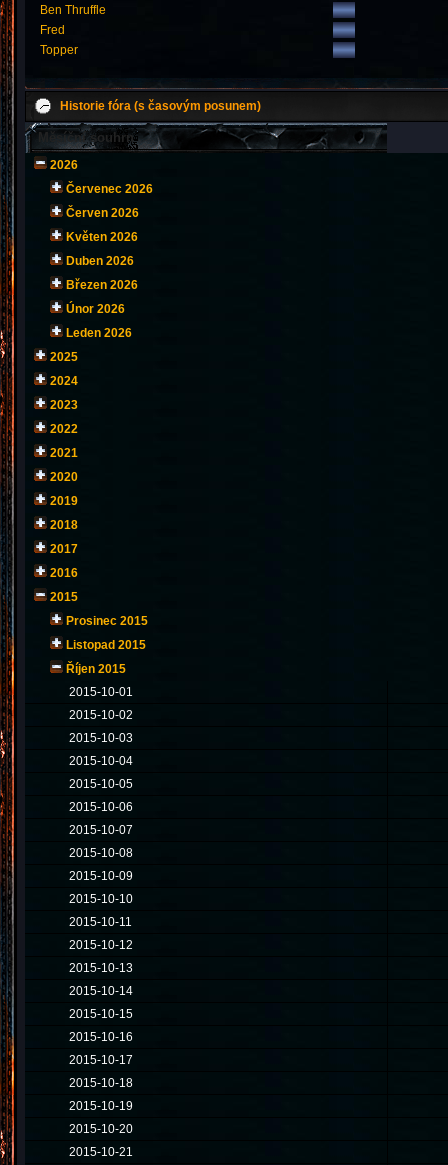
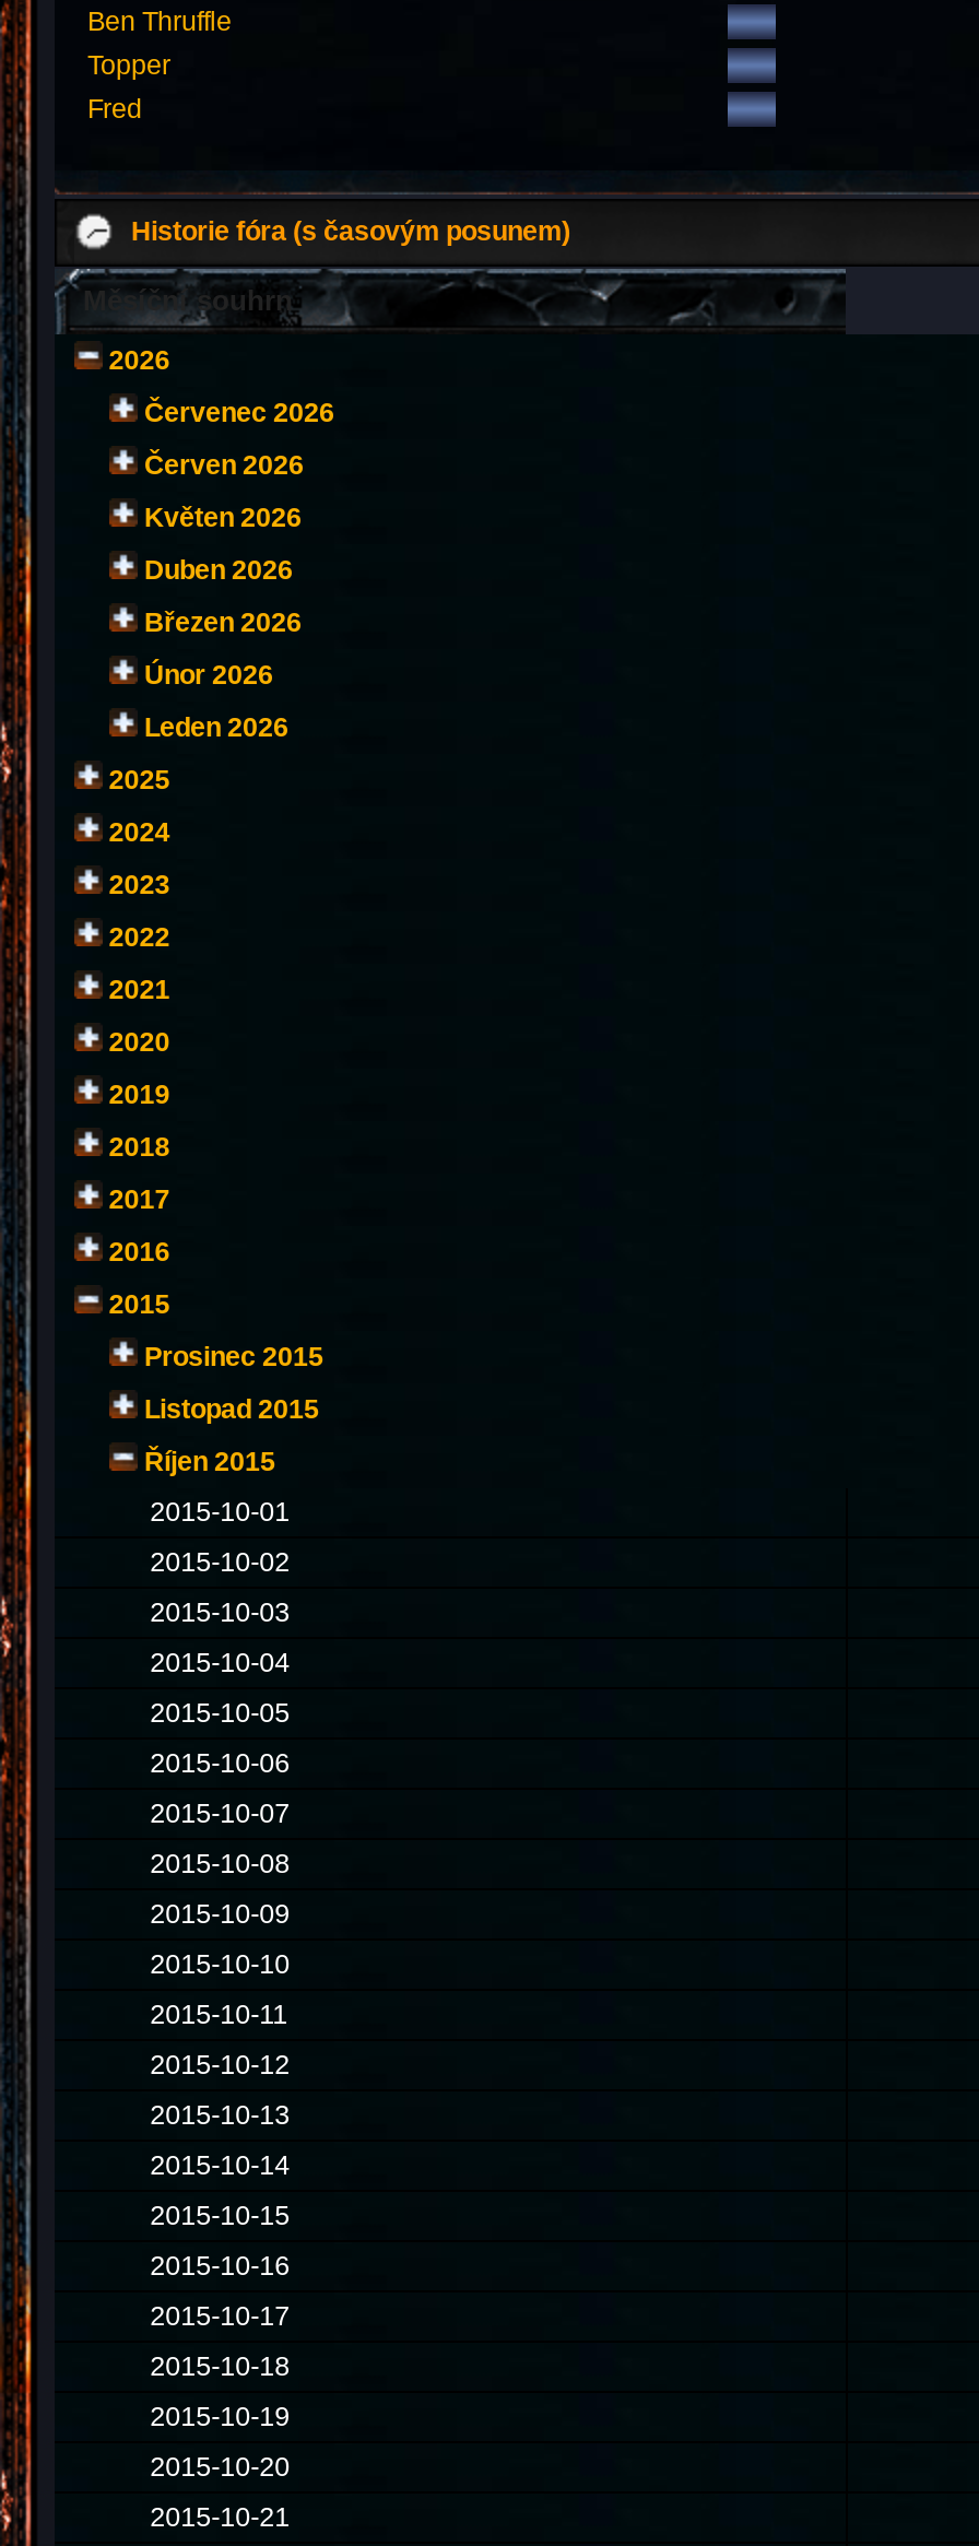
moved [40,23,65,37] -> [87,93,142,124]: Fred
moved [40,43,78,57] -> [87,49,170,80]: Topper

